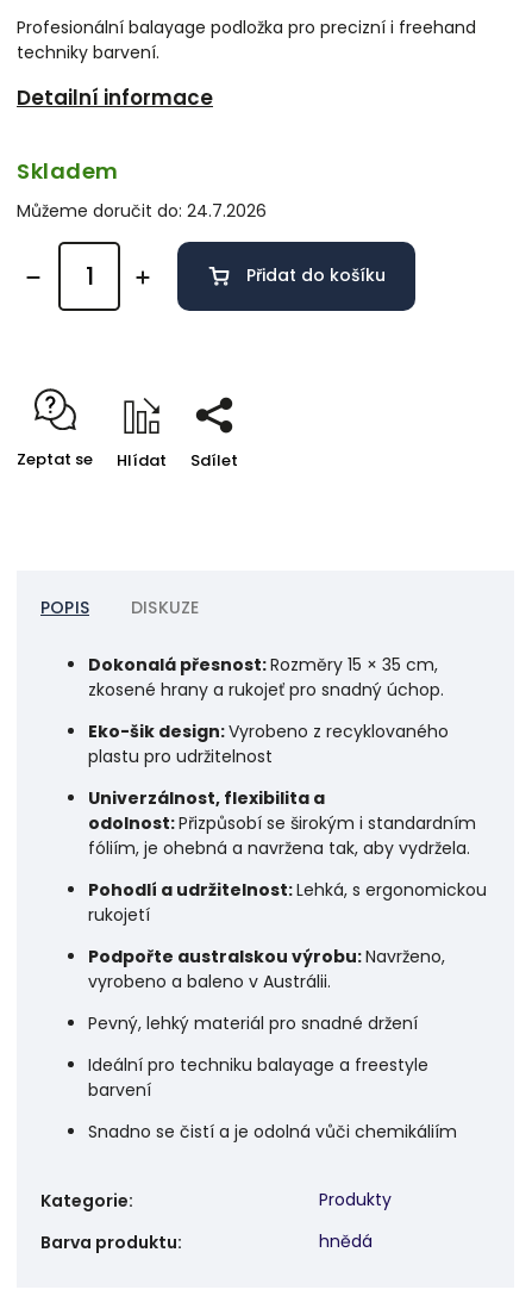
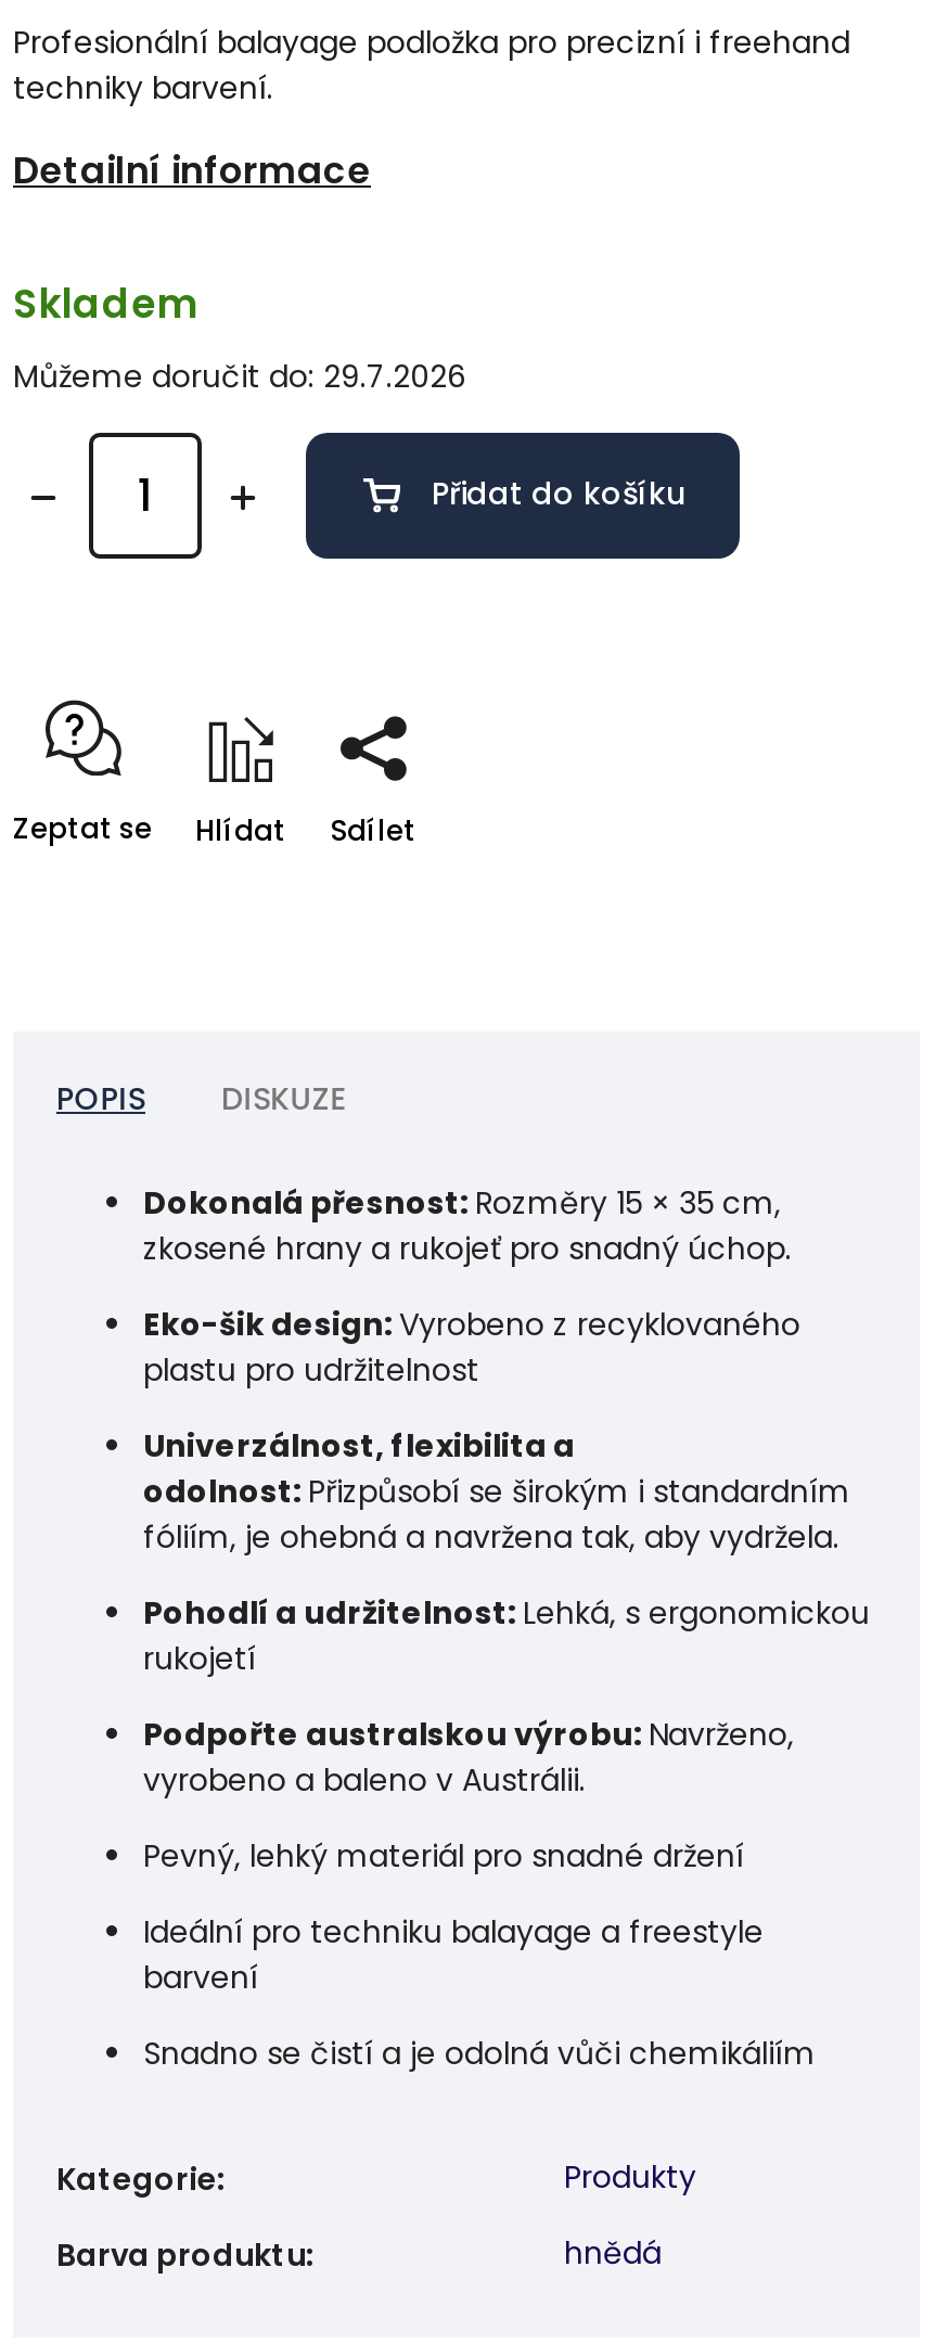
[17,199,267,223] Můžeme doručit do: 24.7.2026 -> [13,355,466,398] Můžeme doručit do: 29.7.2026

